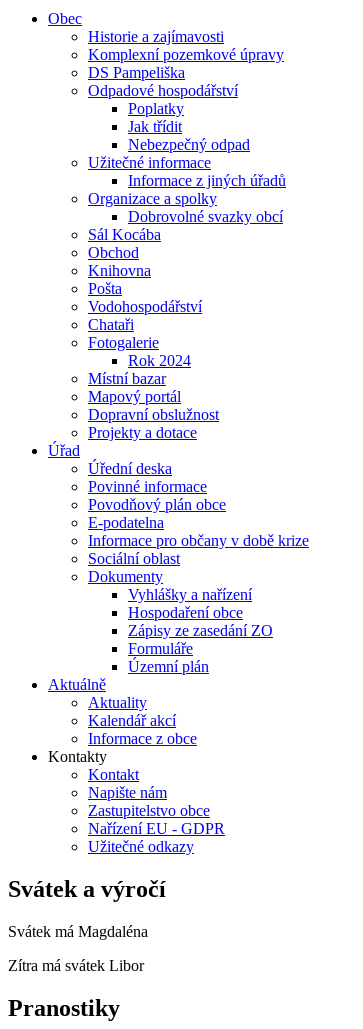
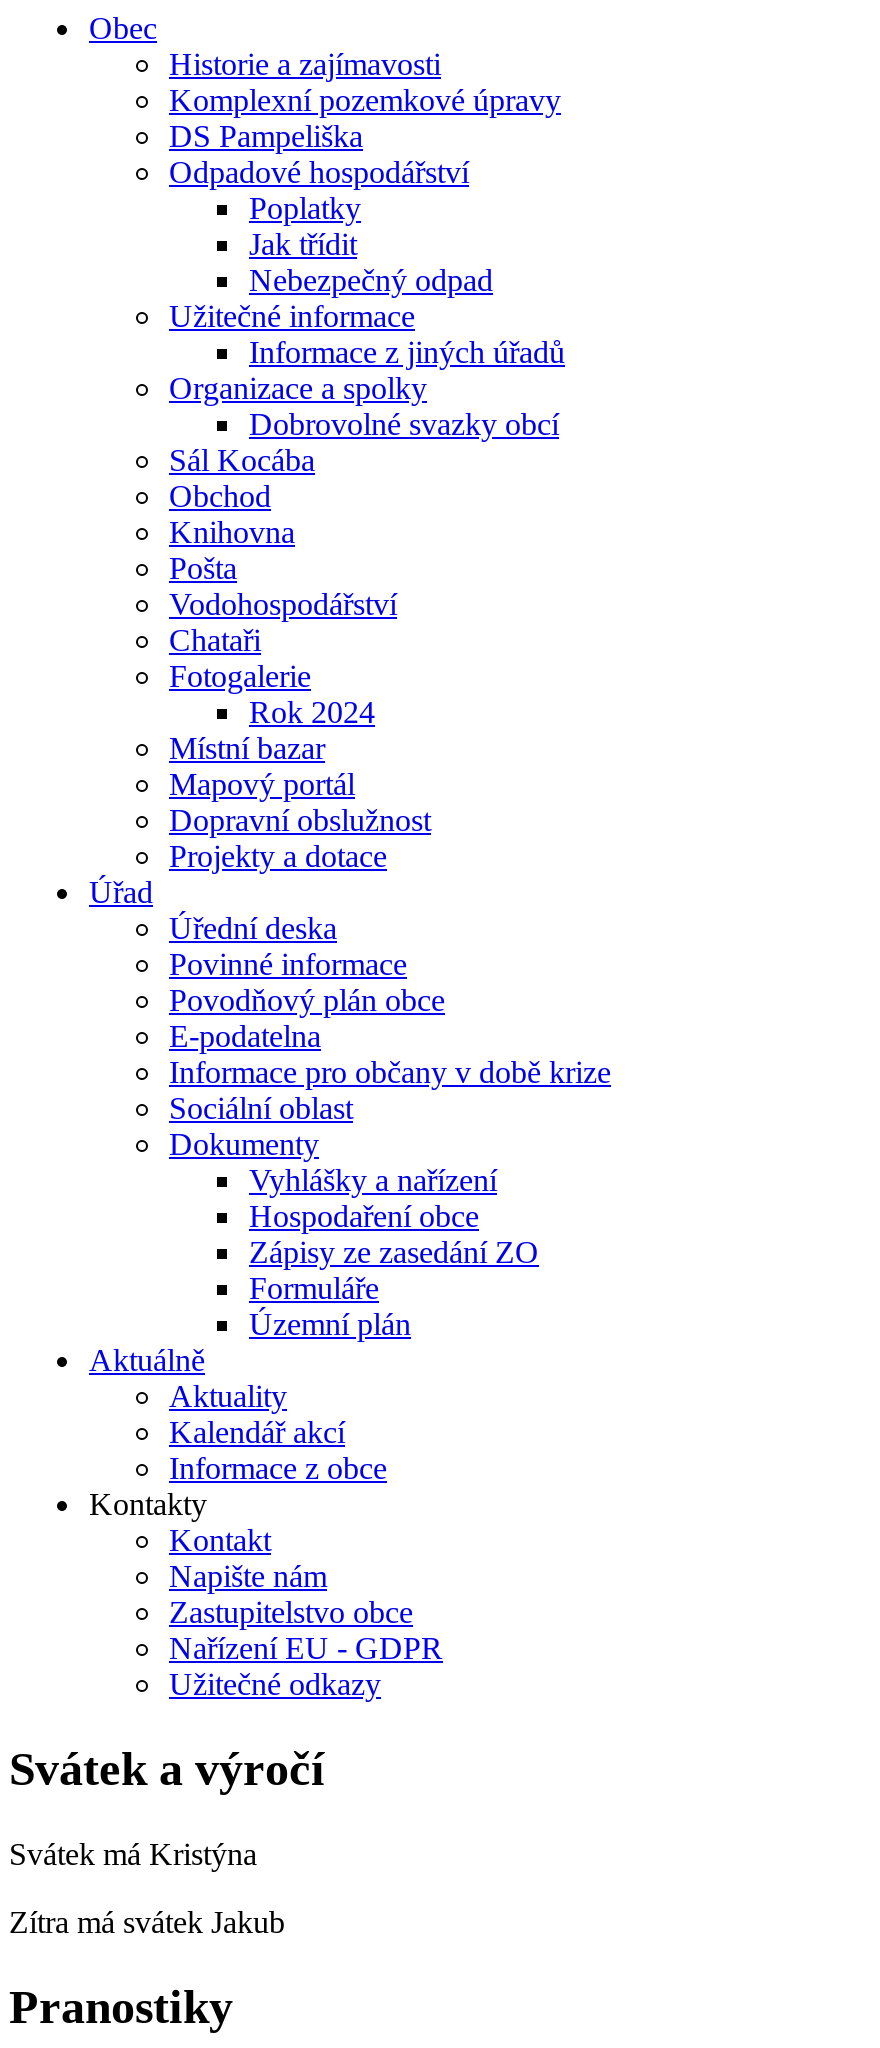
[8,923,148,940] Svátek má Magdaléna -> [9,1836,257,1870] Svátek má Kristýna
[8,957,144,974] Zítra má svátek Libor -> [9,1904,285,1938] Zítra má svátek Jakub

